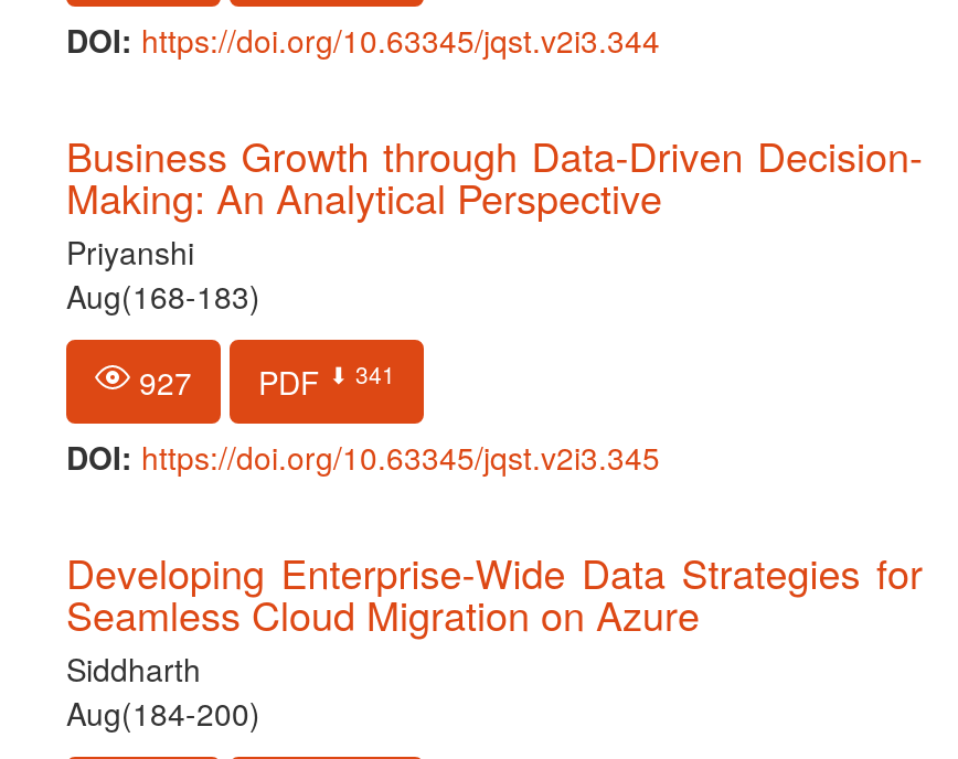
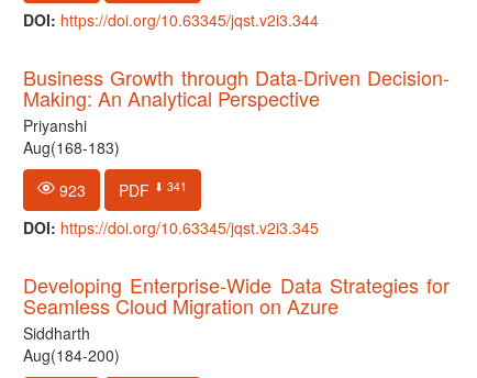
[139,360,192,404] 927 -> [59,179,86,201] 923

